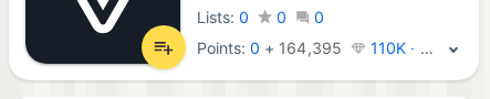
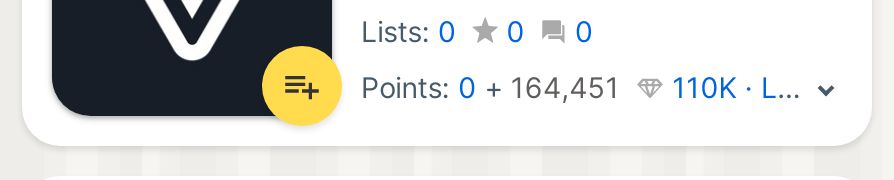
[196,38,342,57] Points: 0 + 164,395 -> [361,69,620,103] Points: 0 + 164,451

